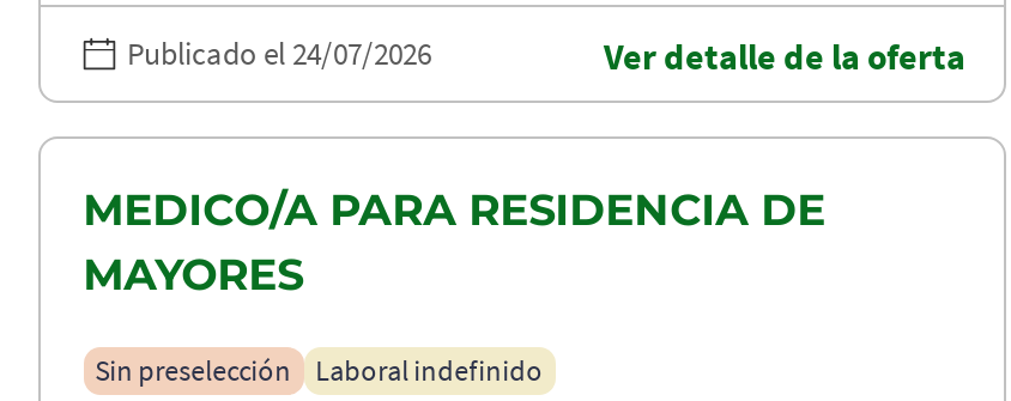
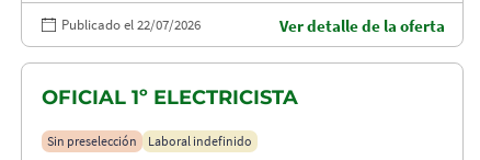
[127,33,431,73] Publicado el 24/07/2026 -> [61,16,201,34] Publicado el 22/07/2026
[83,185,826,302] MEDICO/A PARA RESIDENCIA DE | MAYORES -> [41,85,298,109] OFICIAL 1º ELECTRICISTA

